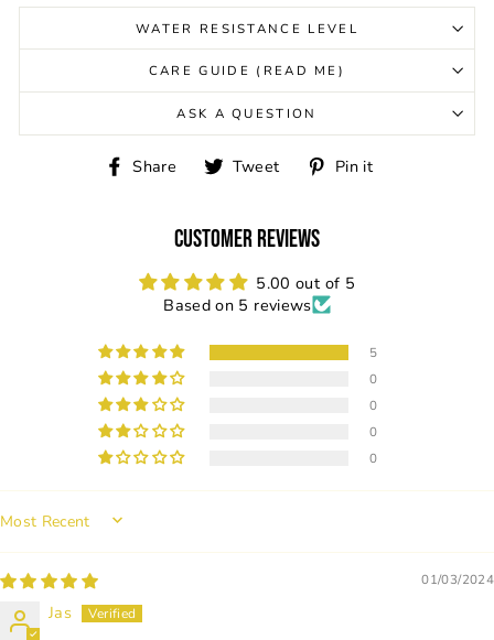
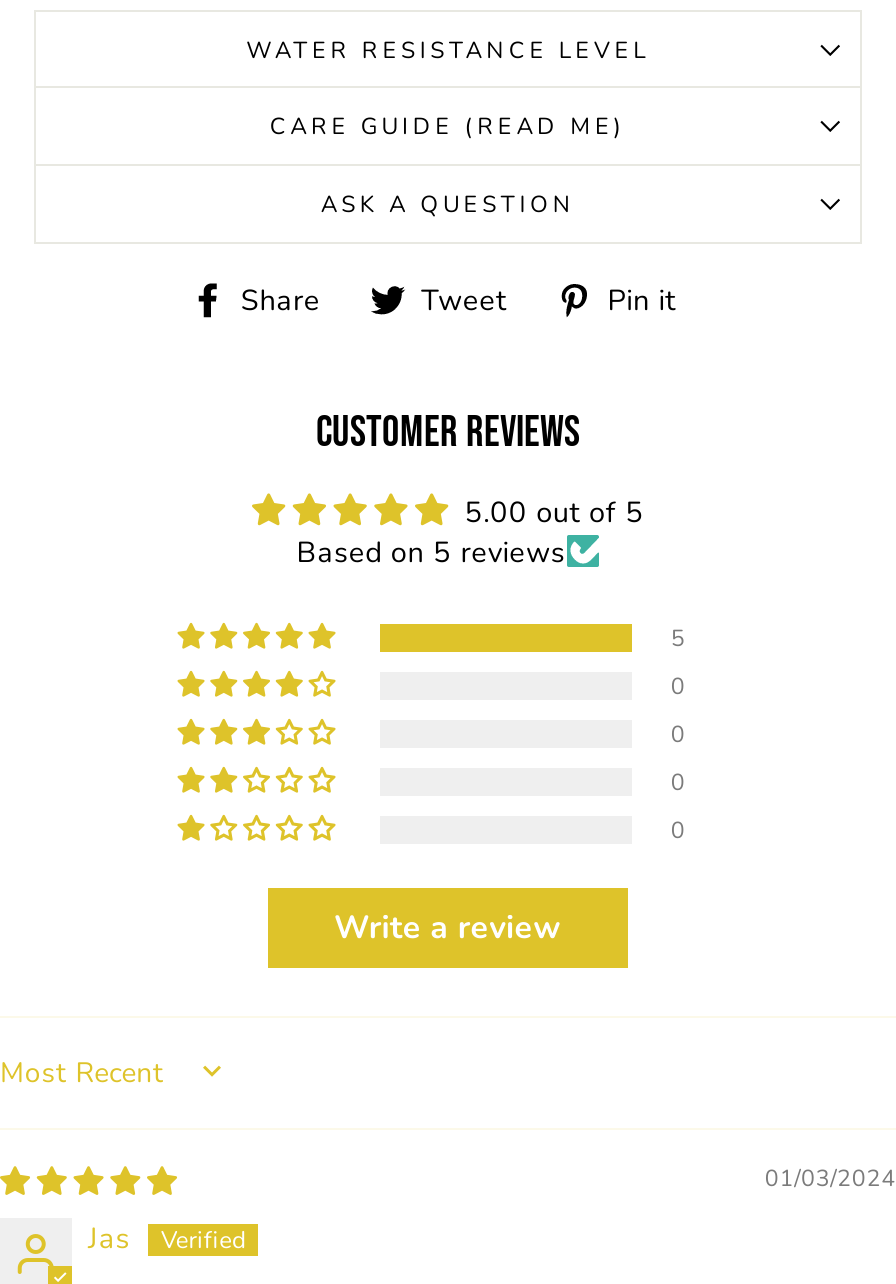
none -> [334,905,562,949] Write a review

